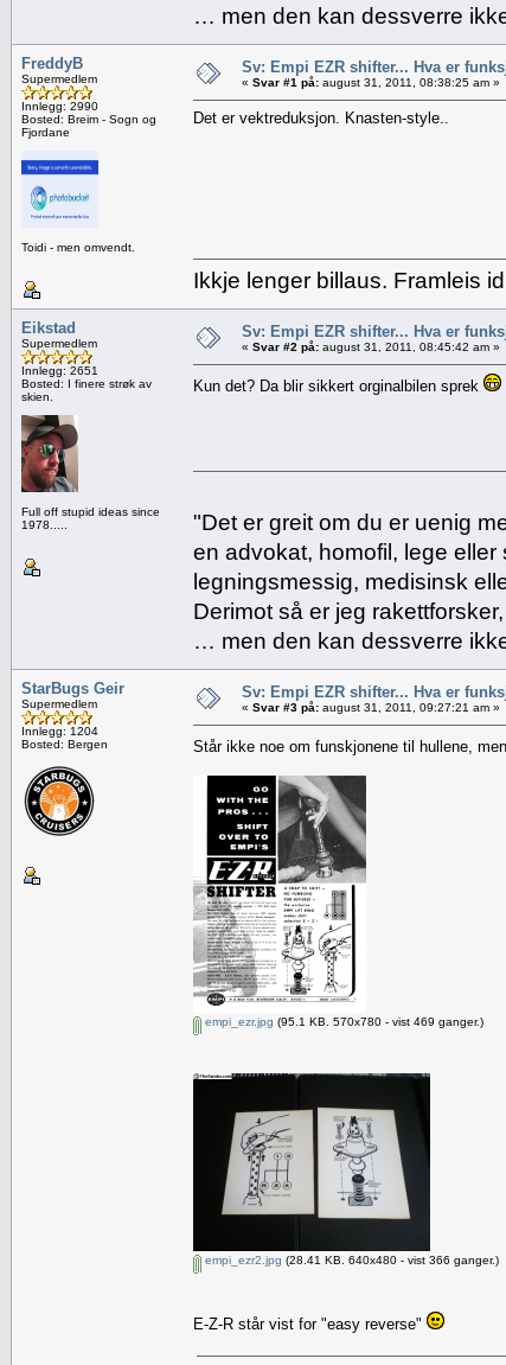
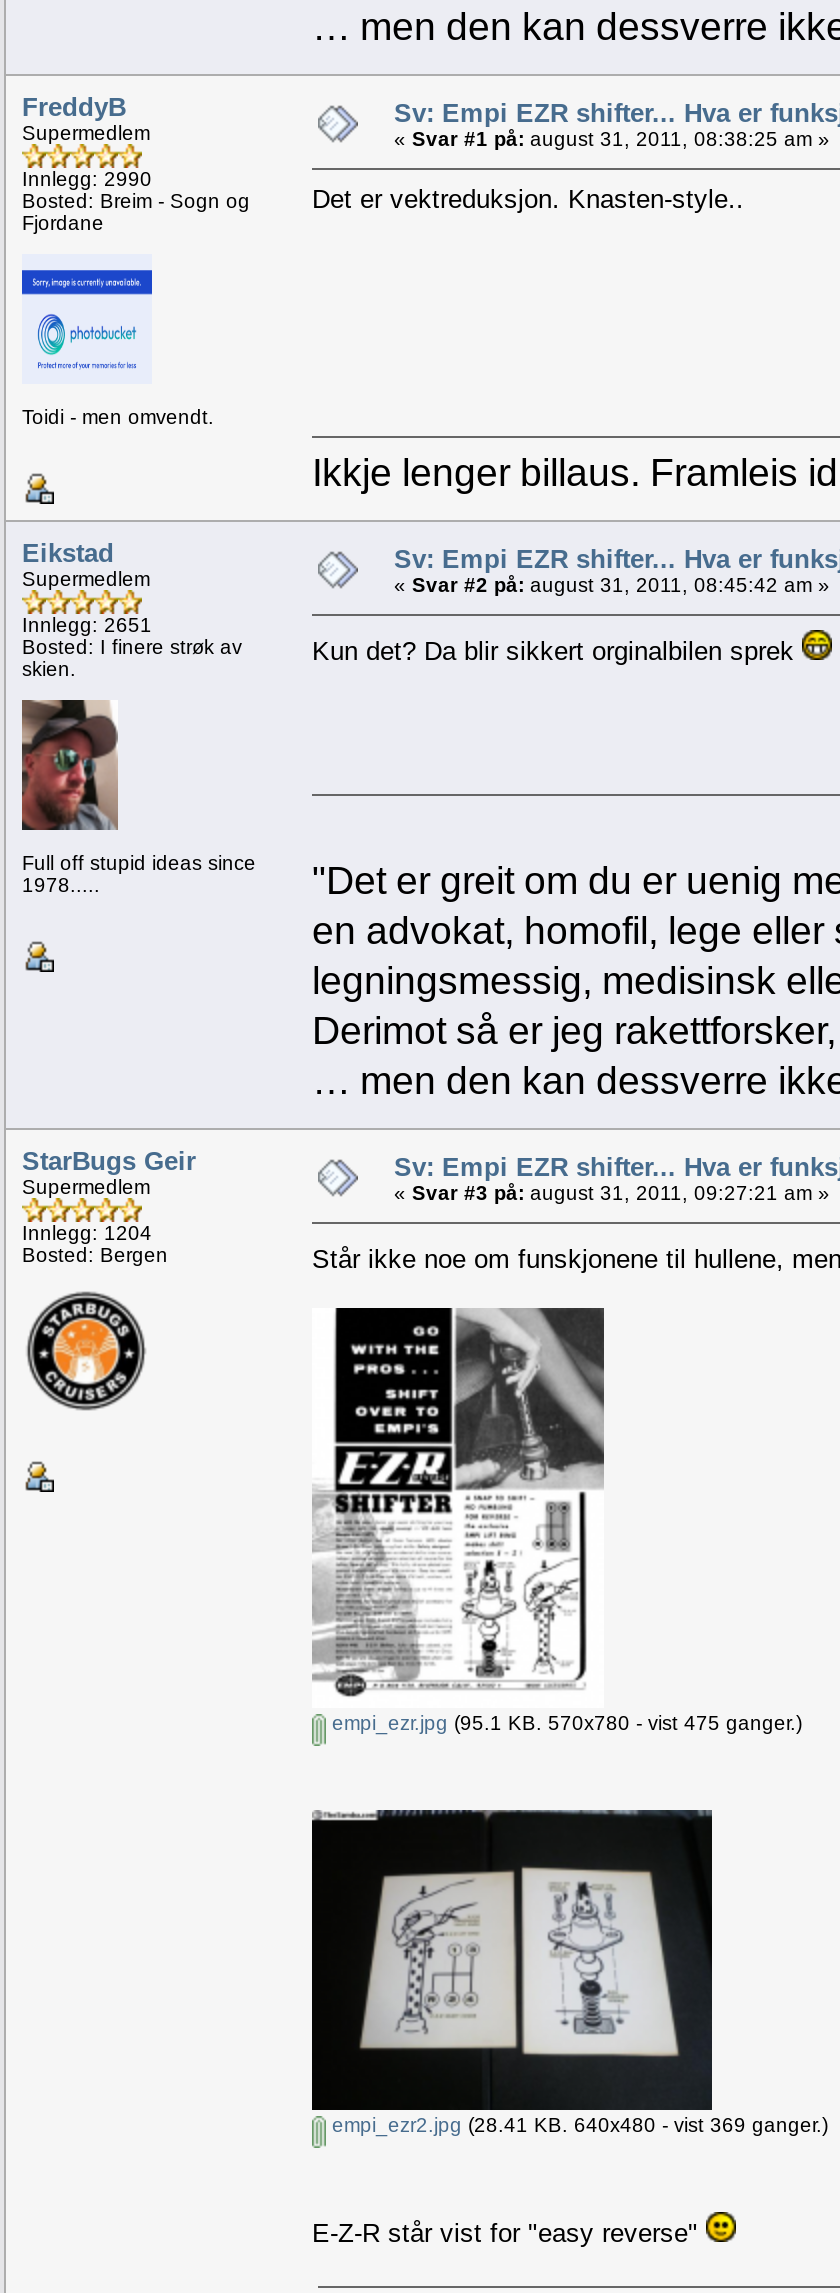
[201,1015,483,1028] empi_ezr.jpg (95.1 KB. 570x780 - vist 469 ganger.) -> [326,1711,802,1733] empi_ezr.jpg (95.1 KB. 570x780 - vist 475 ganger.)
[201,1253,499,1266] empi_ezr2.jpg (28.41 KB. 640x480 - vist 366 ganger.) -> [326,2113,828,2135] empi_ezr2.jpg (28.41 KB. 640x480 - vist 369 ganger.)

